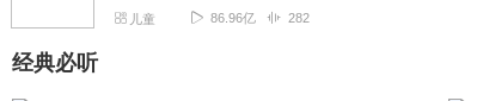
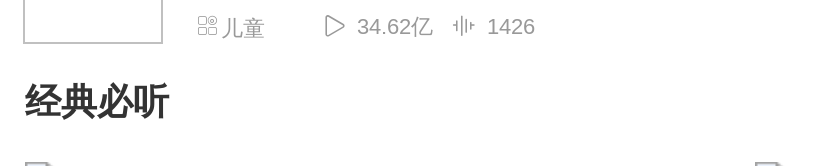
[210,11,256,25] 86.96亿 -> [357,14,433,38] 34.62亿
[288,11,310,25] 282 -> [487,14,535,38] 1426

